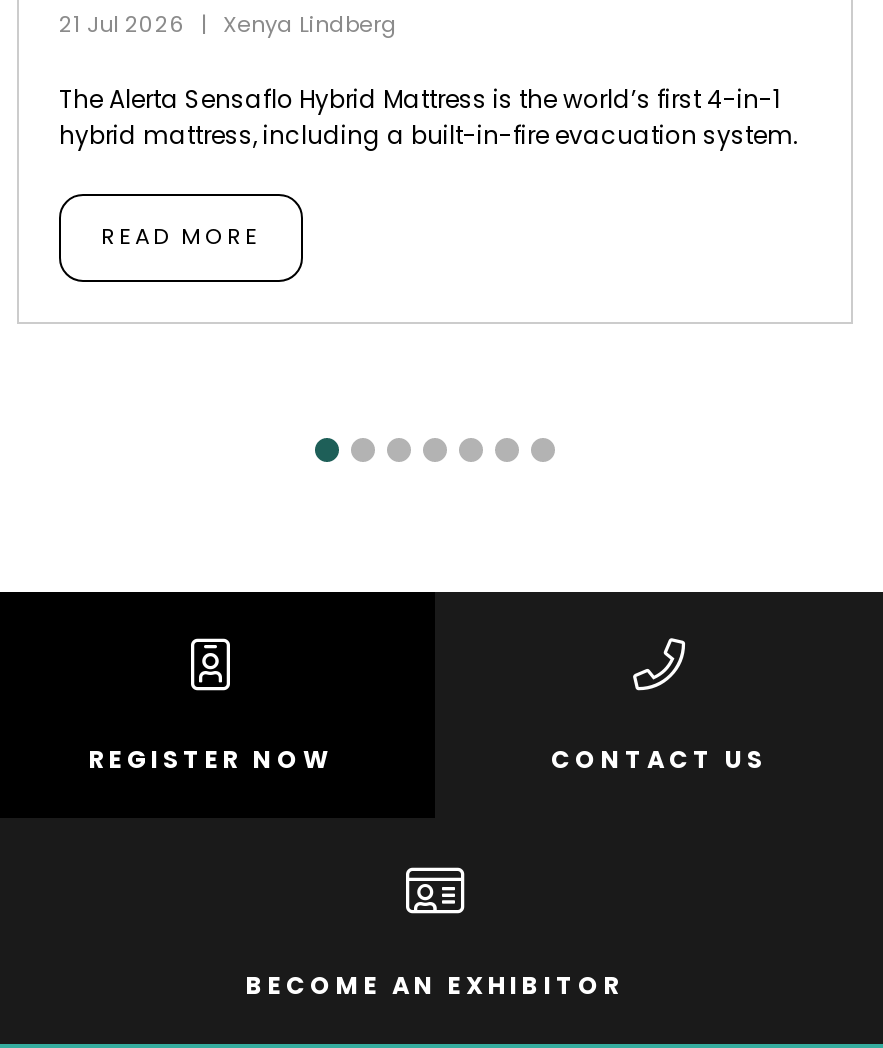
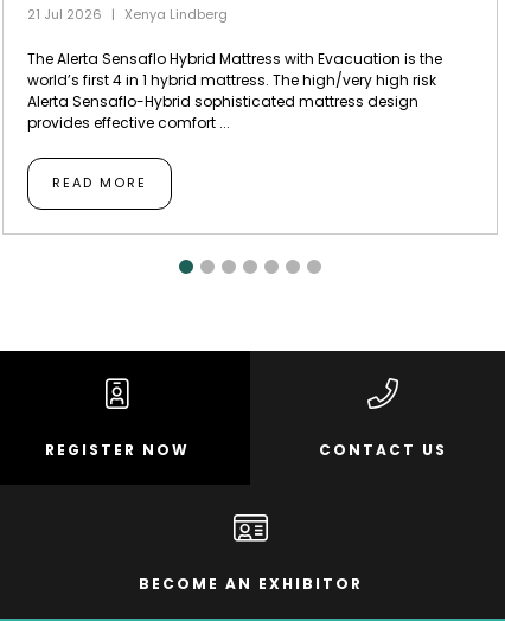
[59,81,799,151] The Alerta Sensaflo Hybrid Mattress is the world’s first 4-in-1 | hybrid mattress, including a built-in-fire evacuation system. -> [27,48,442,132] The Alerta Sensaflo Hybrid Mattress with Evacuation is the | world’s first 4 in 1 hybrid mattress. The high/very high risk | Alerta Sensaflo-Hybrid sophisticated mattress design | provides effective comfort ...
moved [101,220,261,252] -> [52,173,147,192]: READ MORE

